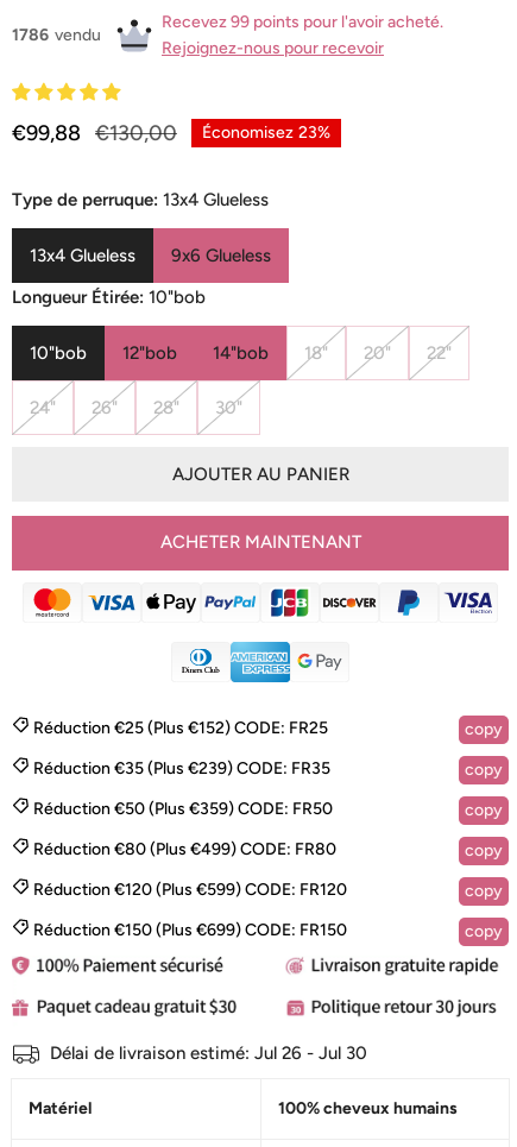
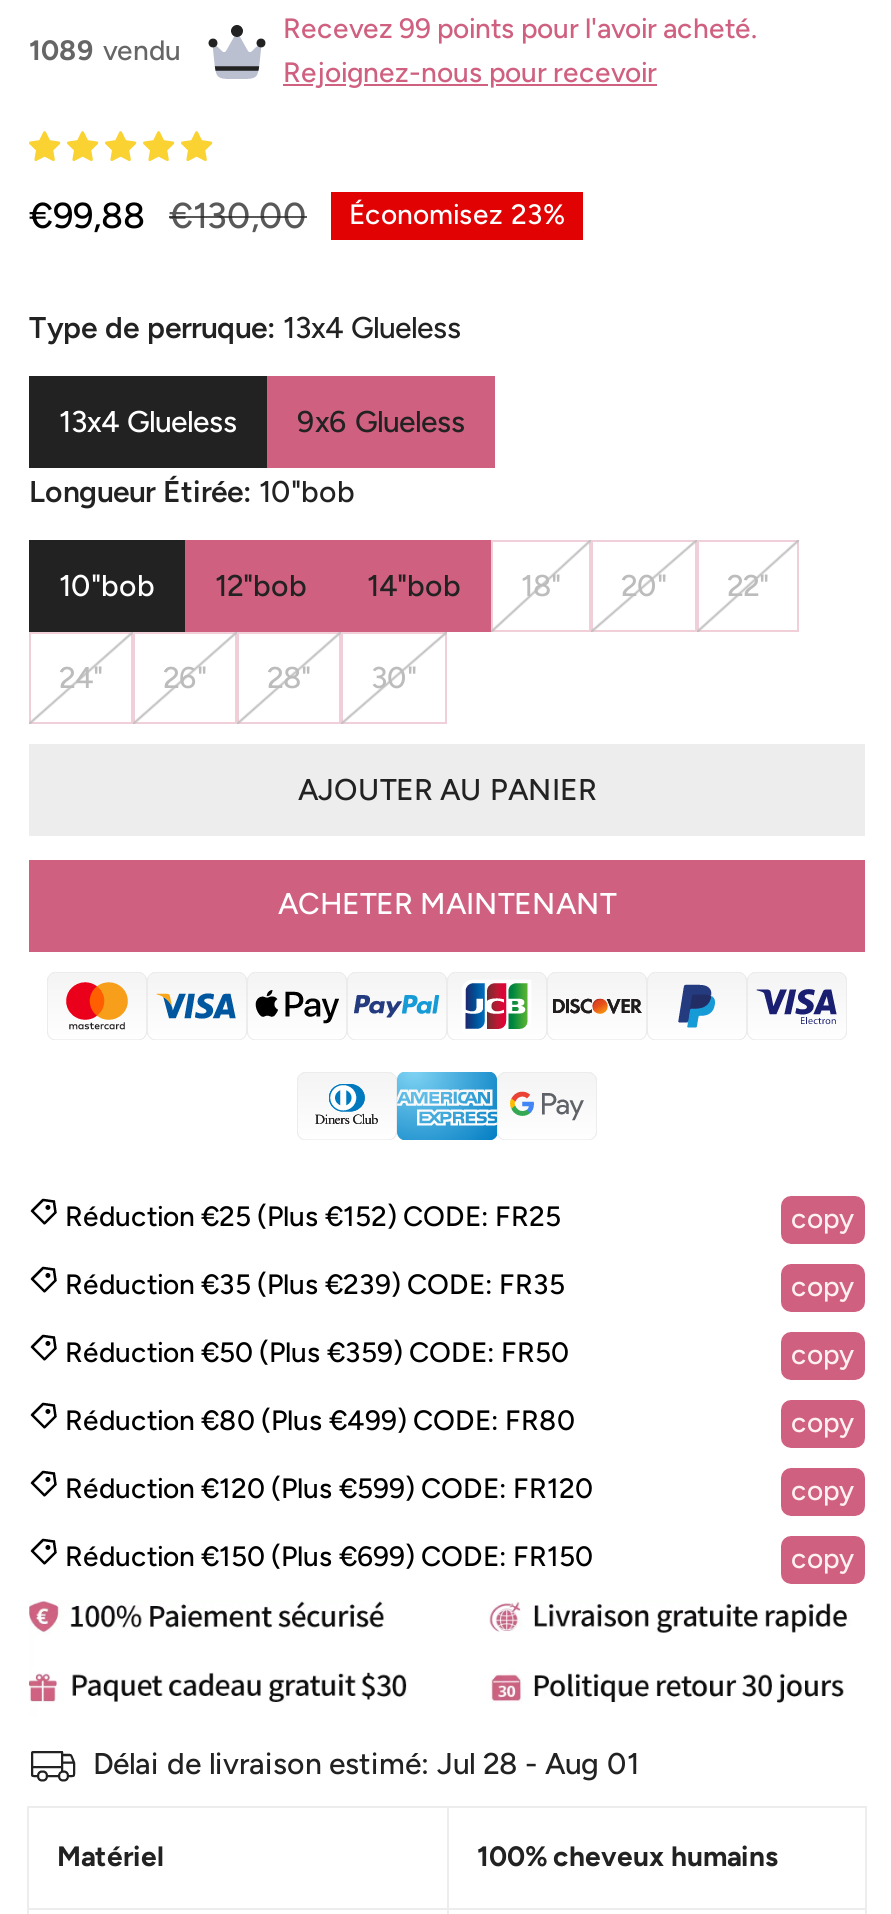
[12,24,101,45] 1786 vendu -> [29,33,181,67] 1089 vendu
[50,1043,367,1064] Délai de livraison estimé: Jul 26 - Jul 30 -> [93,1747,639,1783] Délai de livraison estimé: Jul 28 - Aug 01

